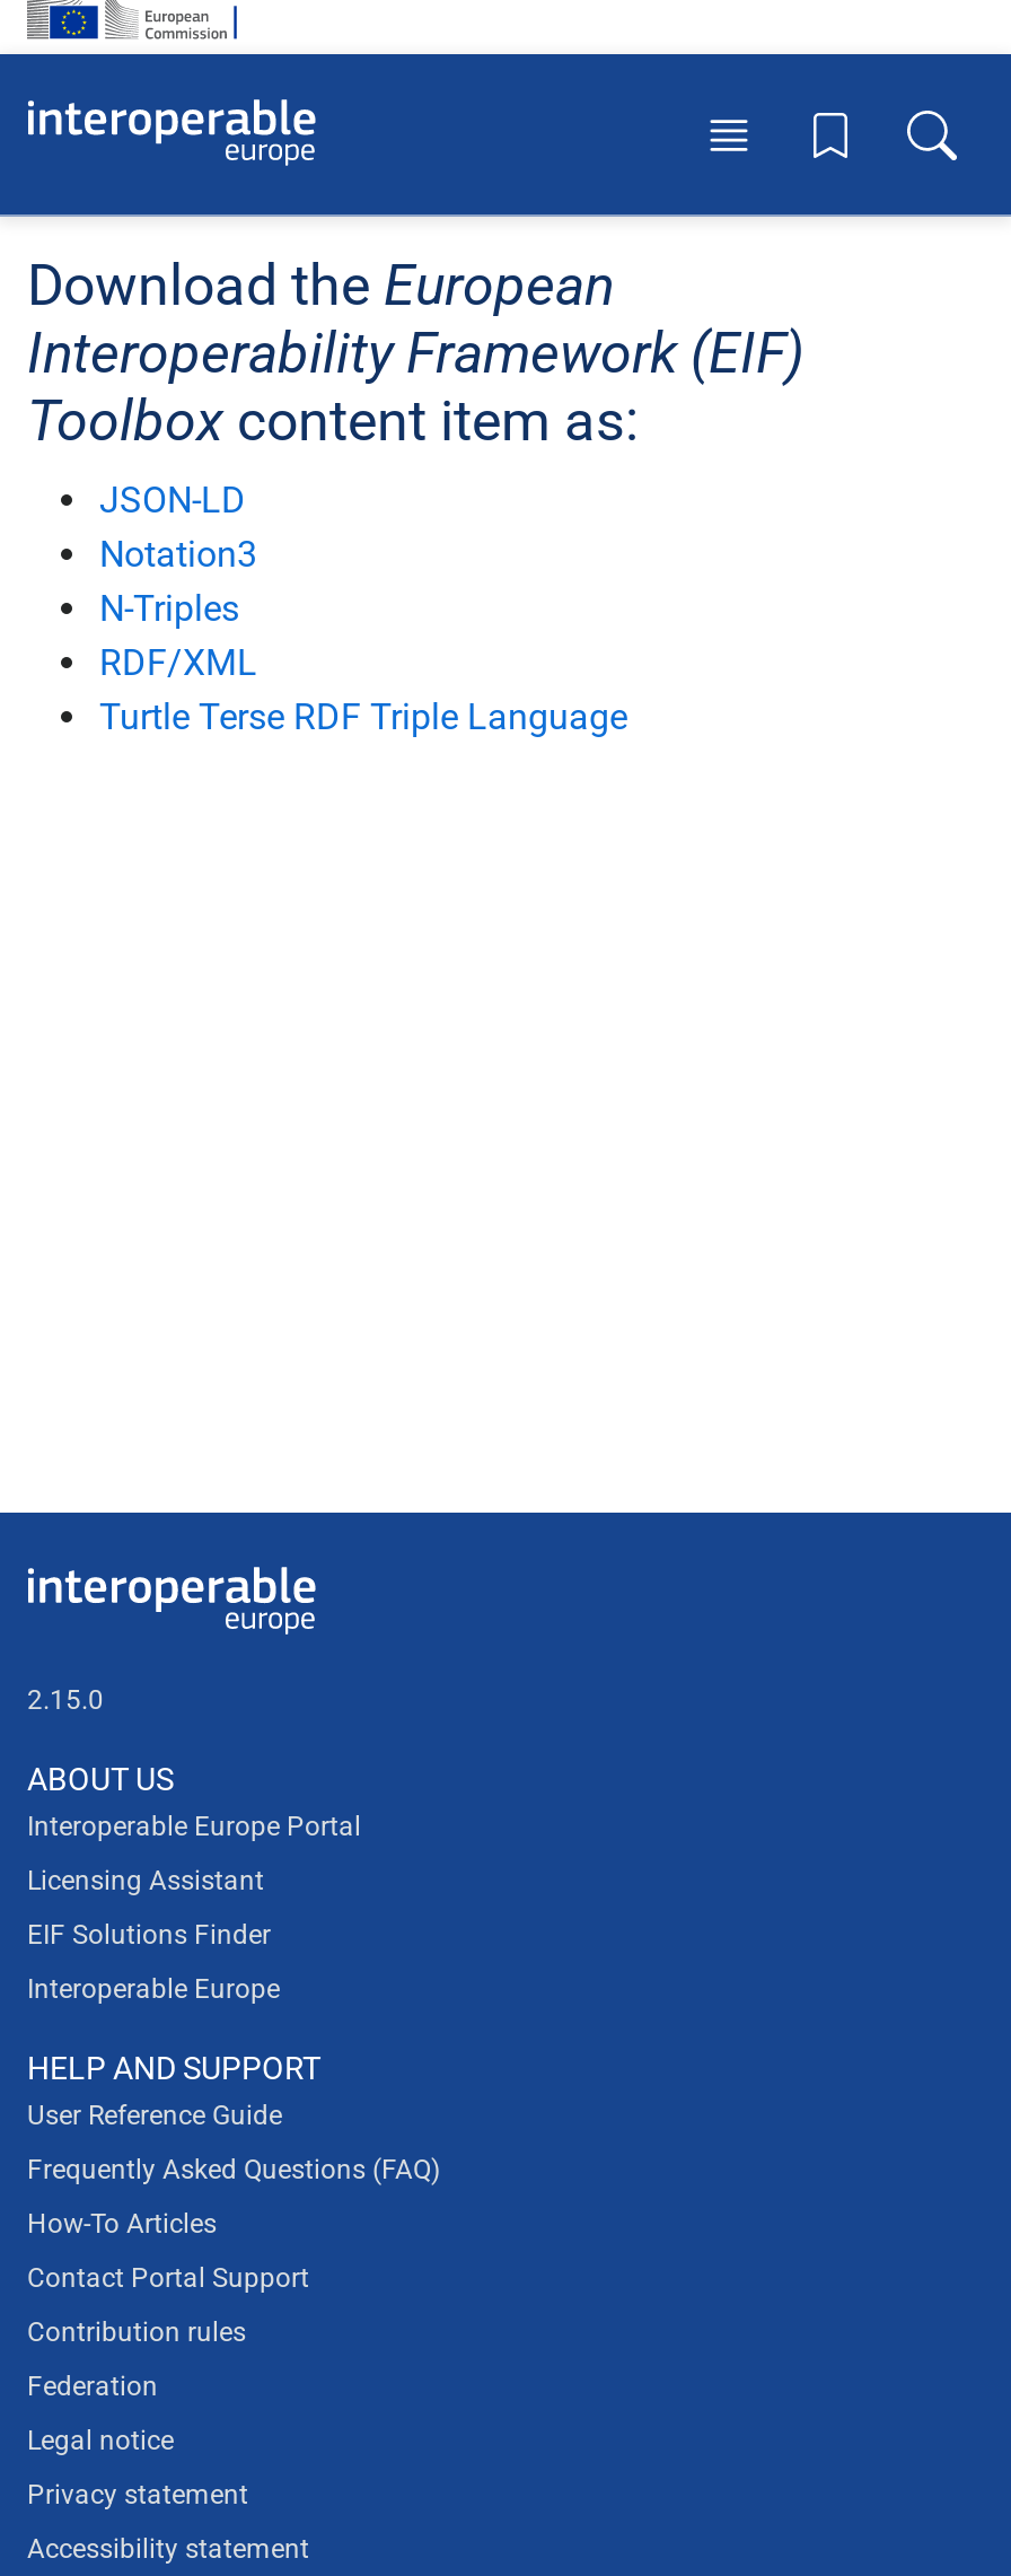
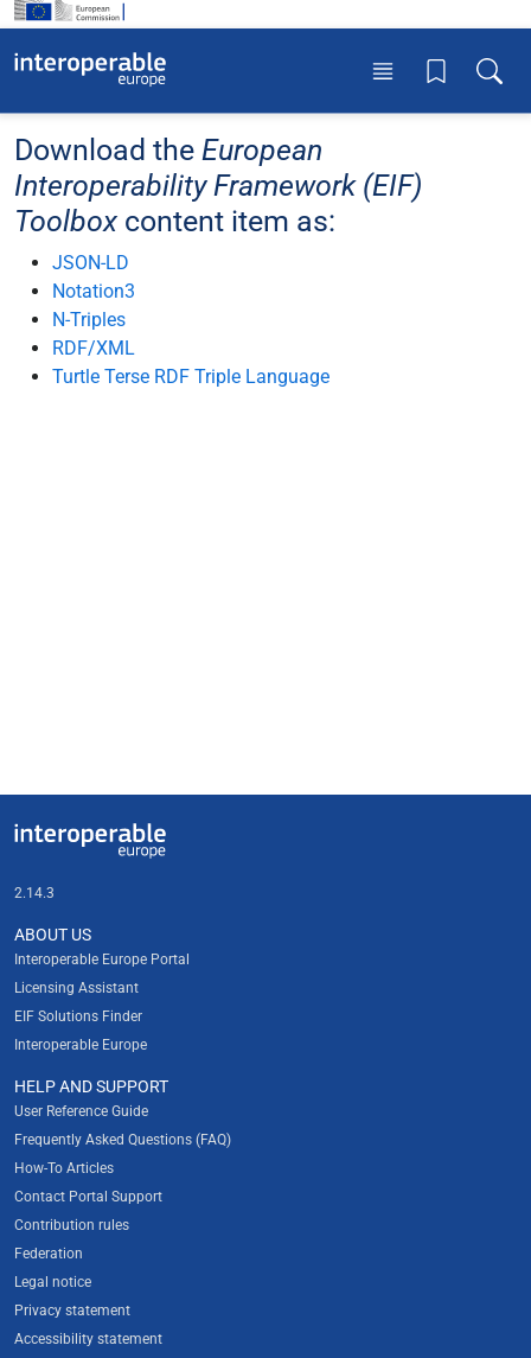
[27,1684,104,1716] 2.15.0 -> [14,885,55,901] 2.14.3

